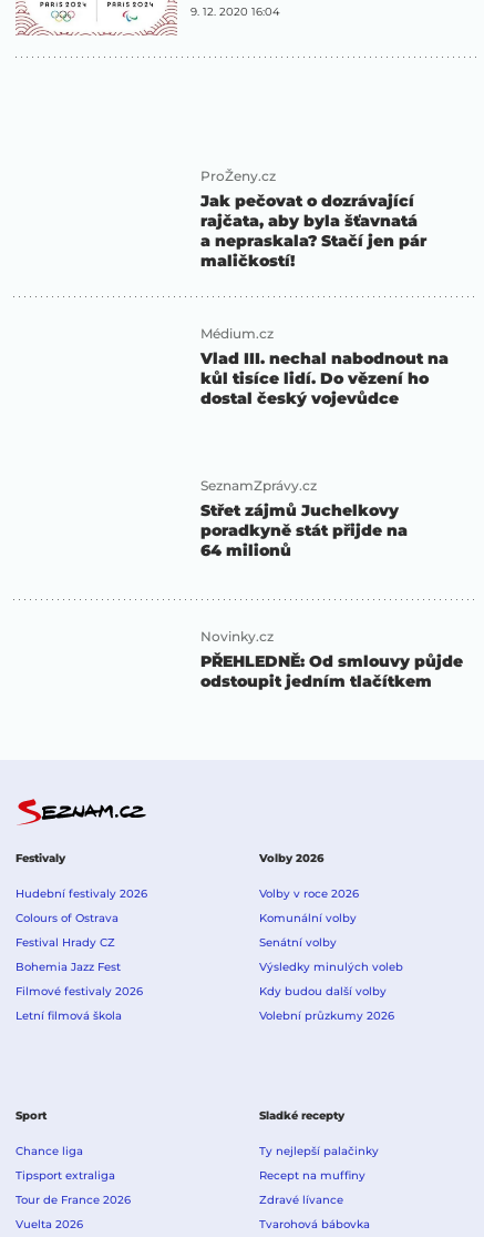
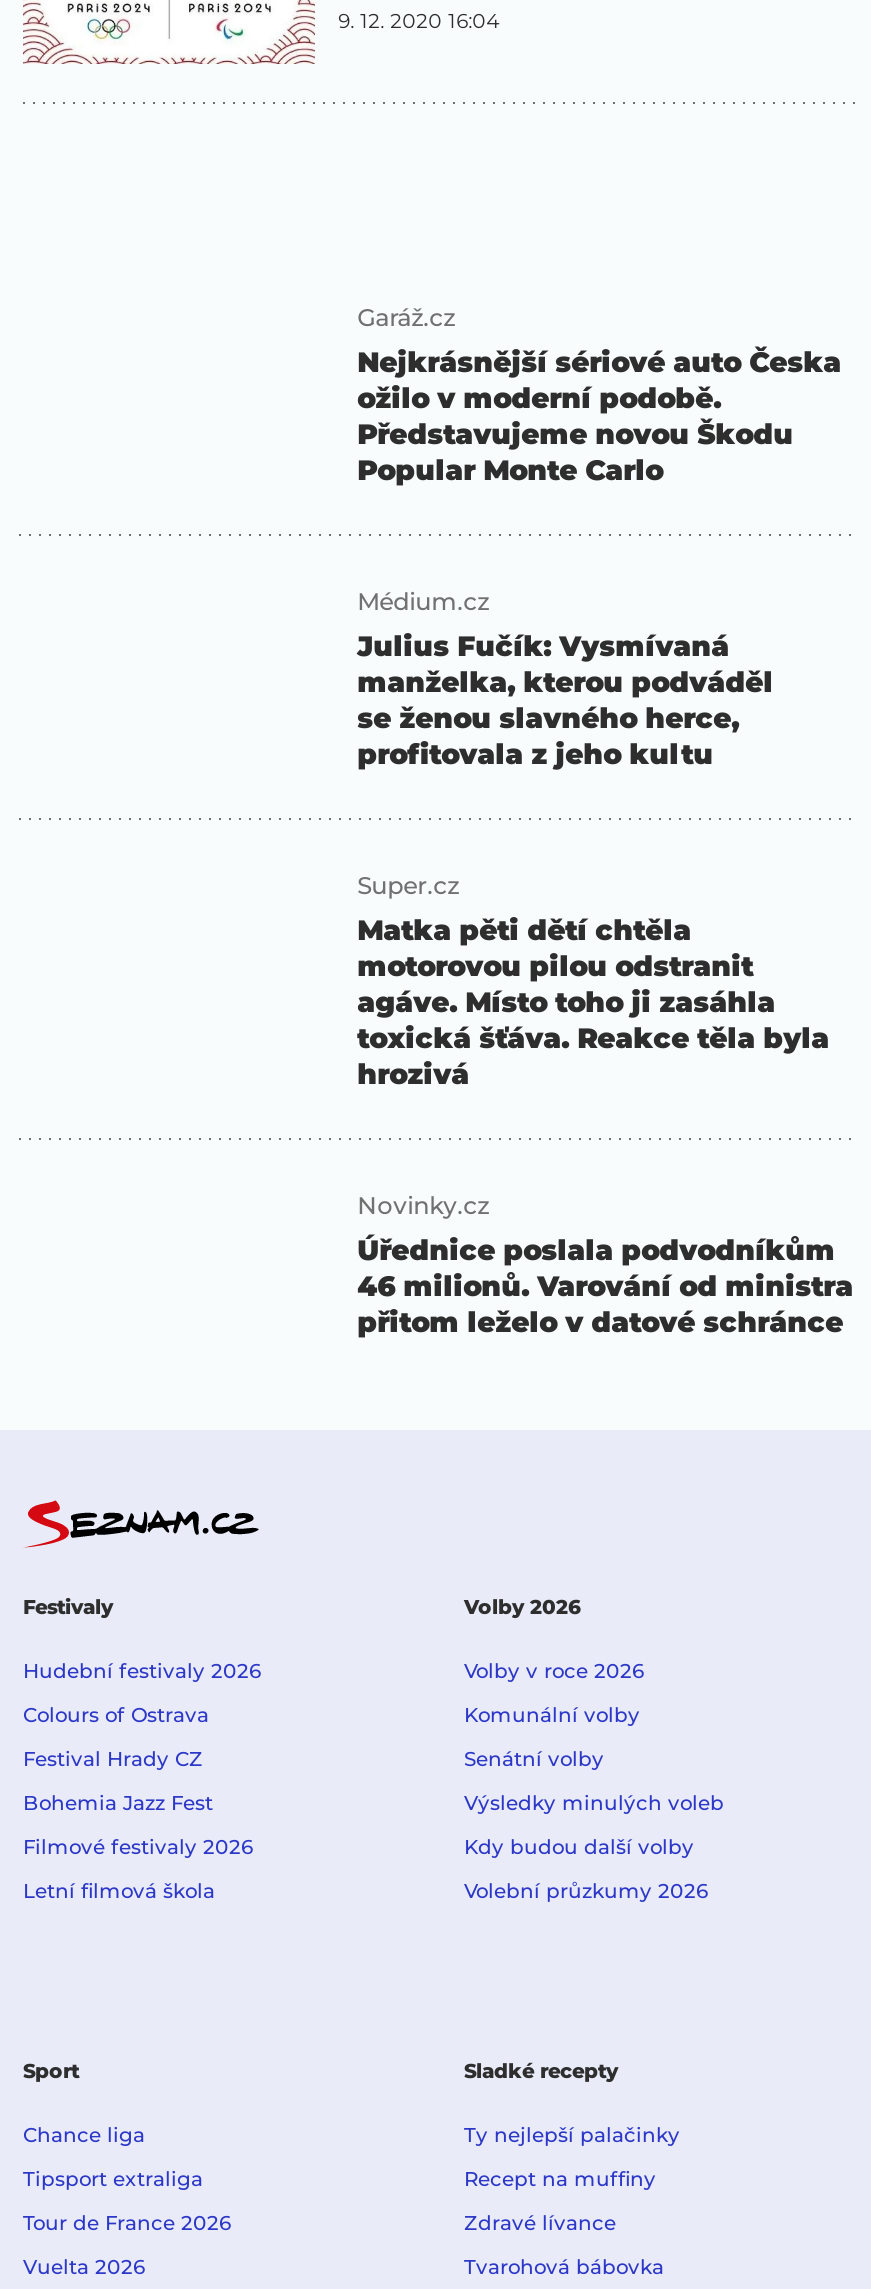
[201,168,427,271] ProŽeny.cz | Jak pečovat o dozrávající | rajčata, aby byla šťavnatá | a nepraskala? Stačí jen pár | maličkostí! -> [357,302,841,488] Garáž.cz | Nejkrásnější sériové auto Česka | ožilo v moderní podobě. | Představujeme novou Škodu | Popular Monte Carlo
[201,349,449,408] Vlad III. nechal nabodnout na | kůl tisíce lidí. Do vězení ho | dostal český vojevůdce -> [357,628,773,772] Julius Fučík: Vysmívaná | manželka, kterou podváděl | se ženou slavného herce, | profitovala z jeho kultu
[201,477,408,560] SeznamZprávy.cz | Střet zájmů Juchelkovy | poradkyně stát přijde na | 64 milionů -> [357,870,829,1092] Super.cz | Matka pěti dětí chtěla | motorovou pilou odstranit | agáve. Místo toho ji zasáhla | toxická šťáva. Reakce těla byla | hrozivá
[201,651,463,691] PŘEHLEDNĚ: Od smlouvy půjde | odstoupit jedním tlačítkem -> [357,1232,853,1340] Úřednice poslala podvodníkům | 46 milionů. Varování od ministra | přitom leželo v datové schránce

